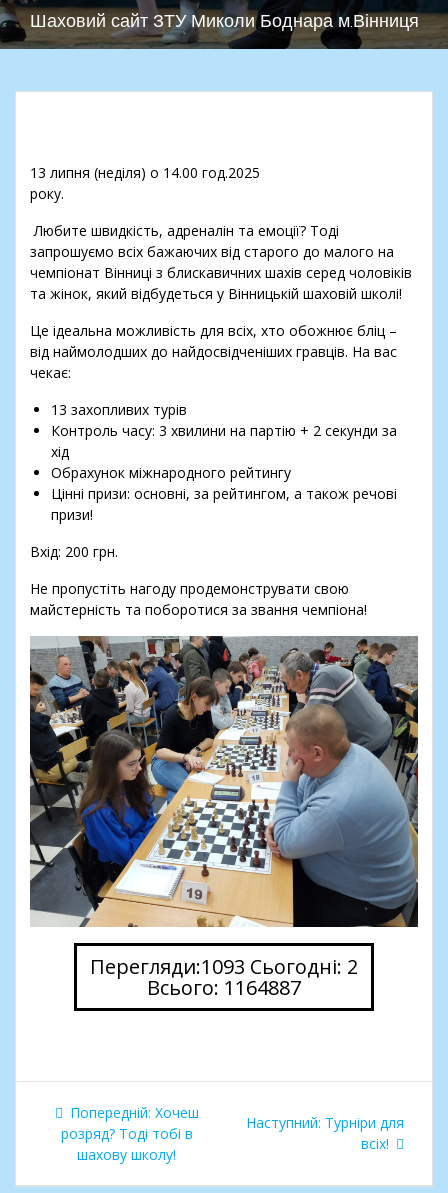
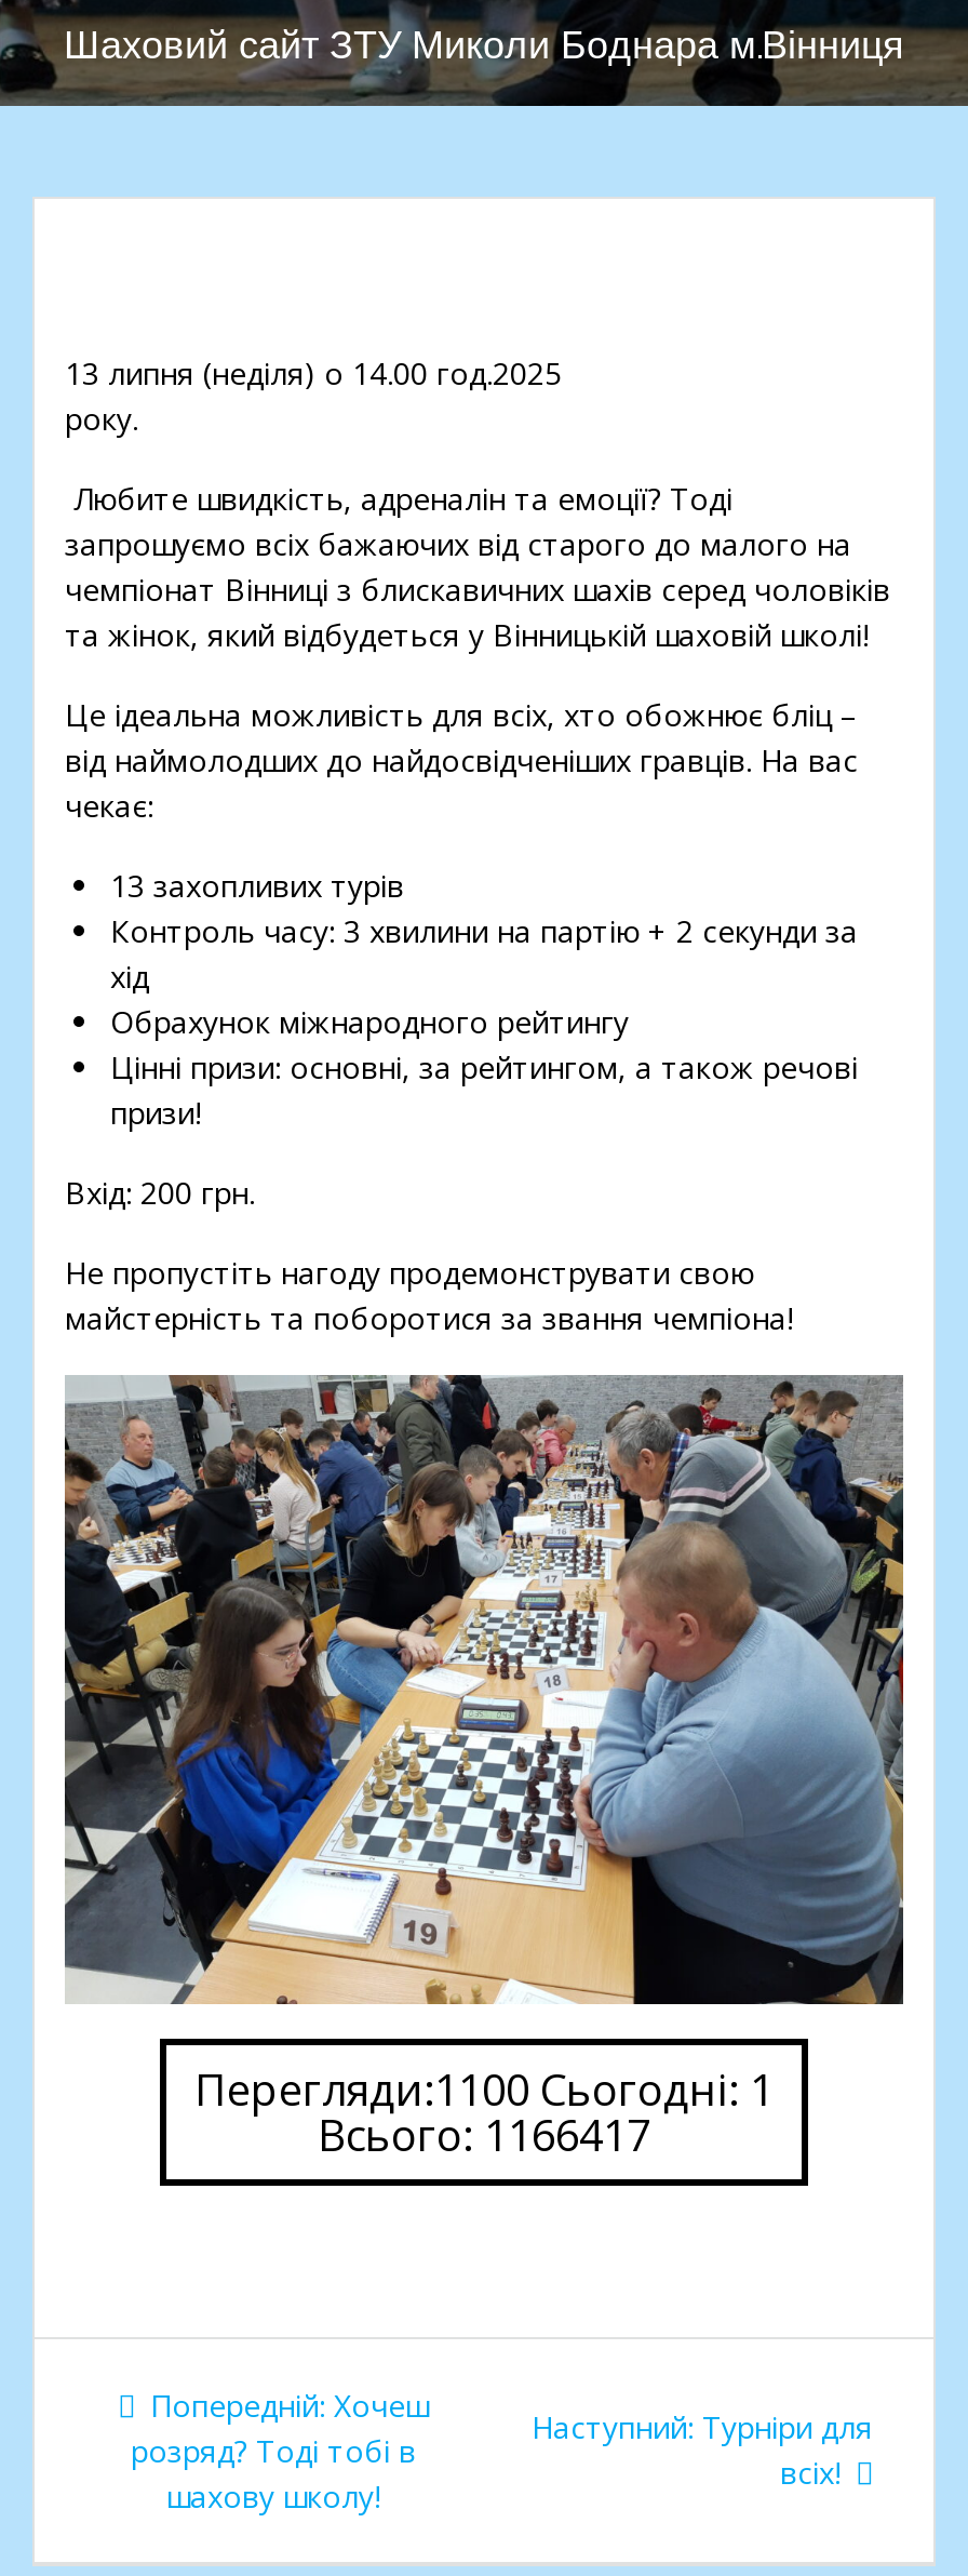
[90,953,358,980] Перегляди:1093 Сьогодні: 2 -> [194,2060,774,2119] Перегляди:1100 Сьогодні: 1
[147,974,301,1001] Всього: 1164887 -> [318,2106,650,2164] Всього: 1166417

